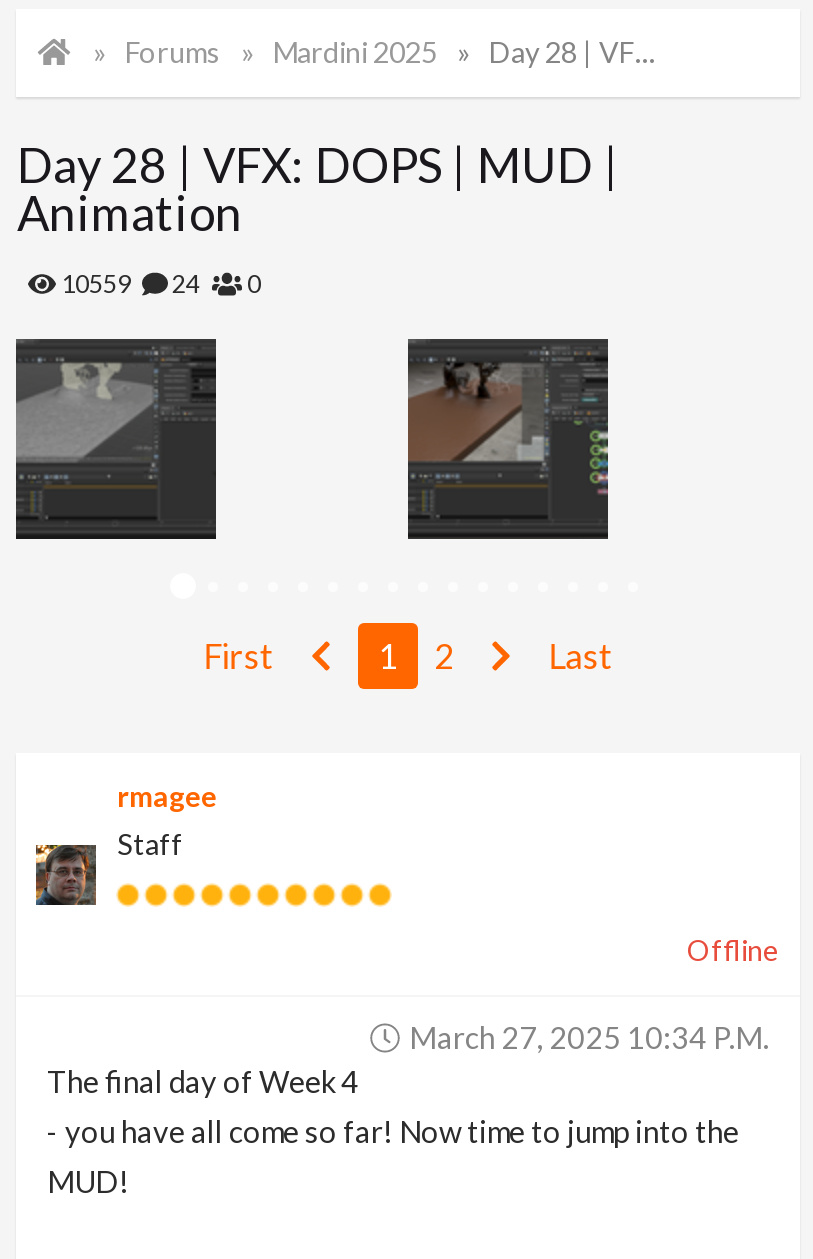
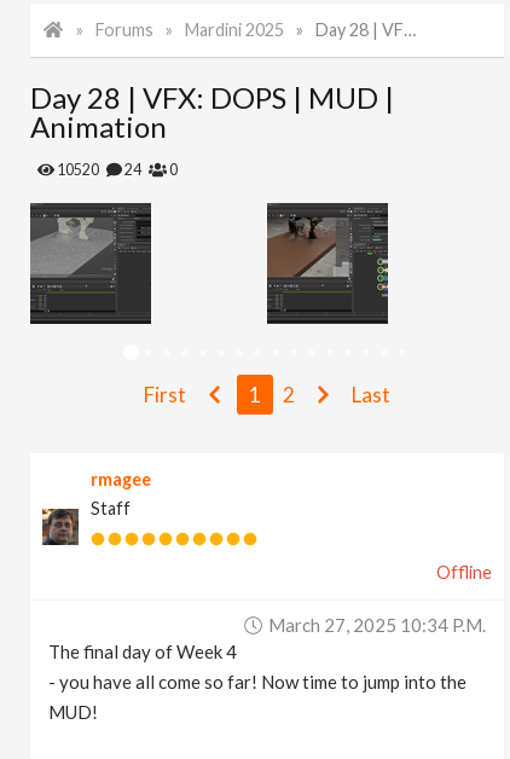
[57,269,143,299] 10559 -> [55,161,107,179] 10520

